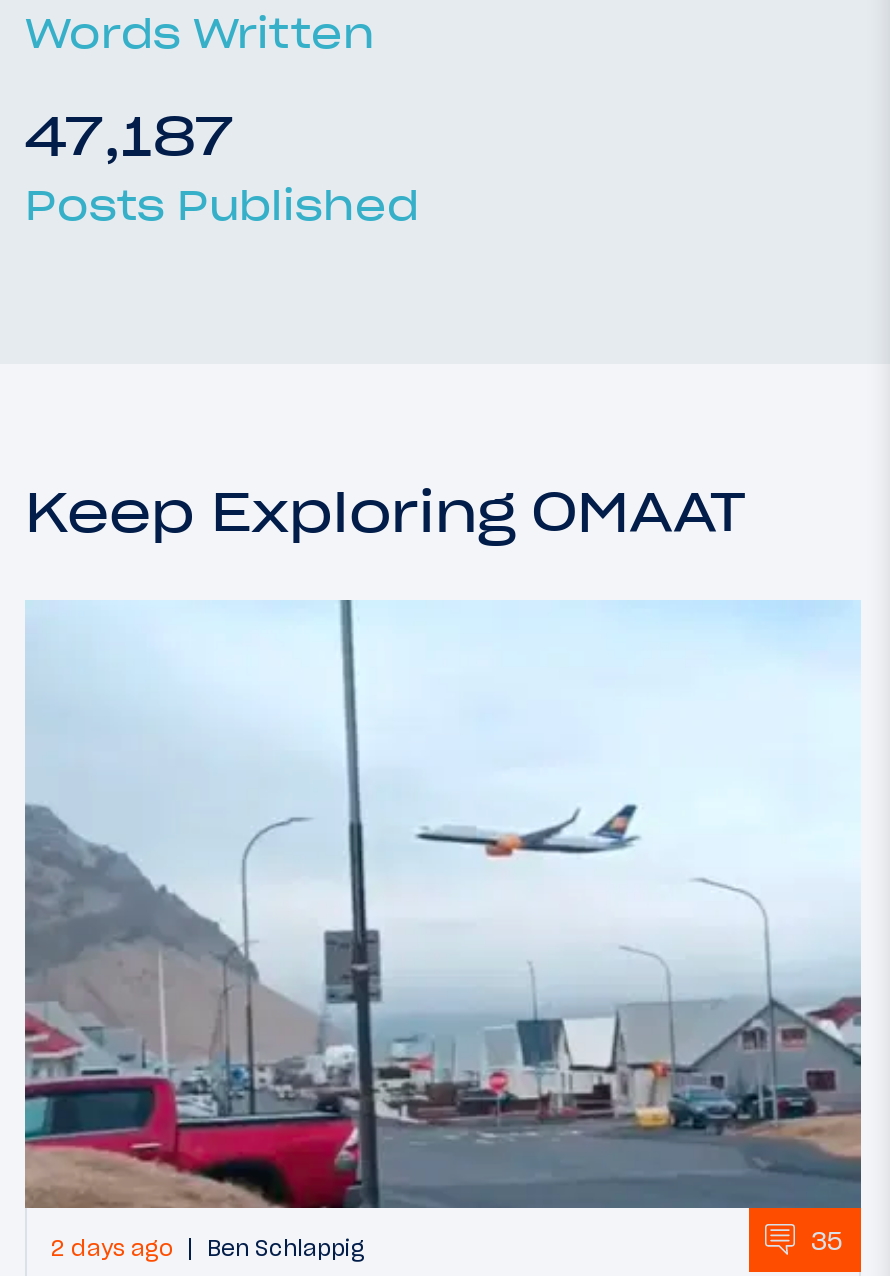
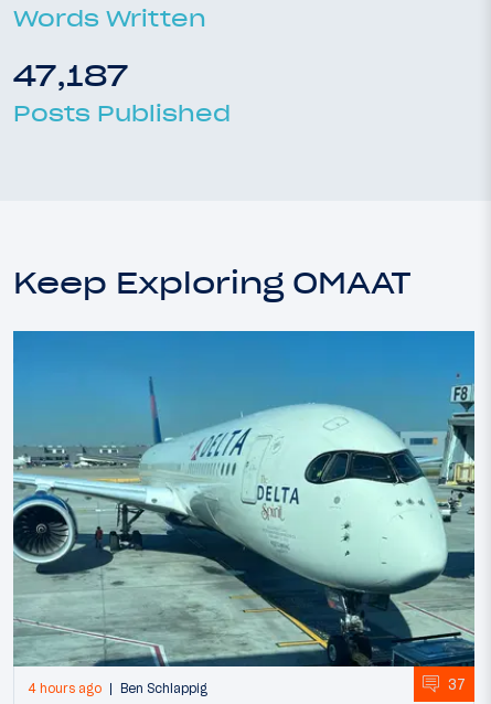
[23,600,863,1257] [image] | 35 -> [12,330,476,694] [image] | 37
[51,1234,365,1262] 2 days ago Ben Schlappig -> [28,681,207,696] 4 hours ago Ben Schlappig

